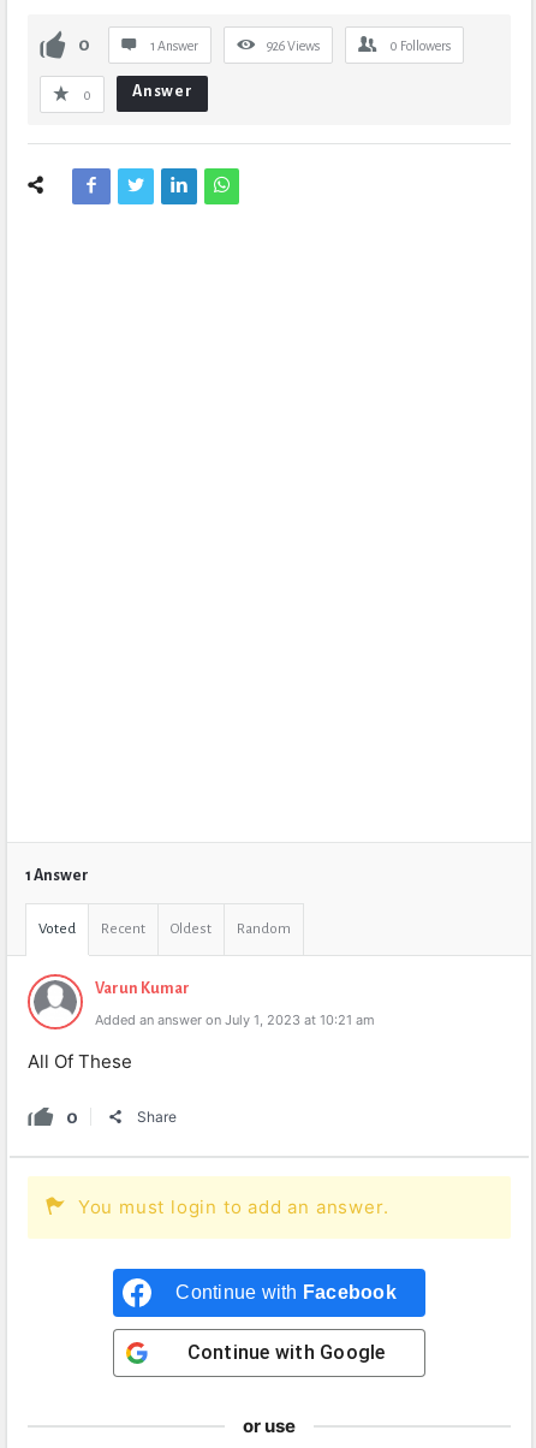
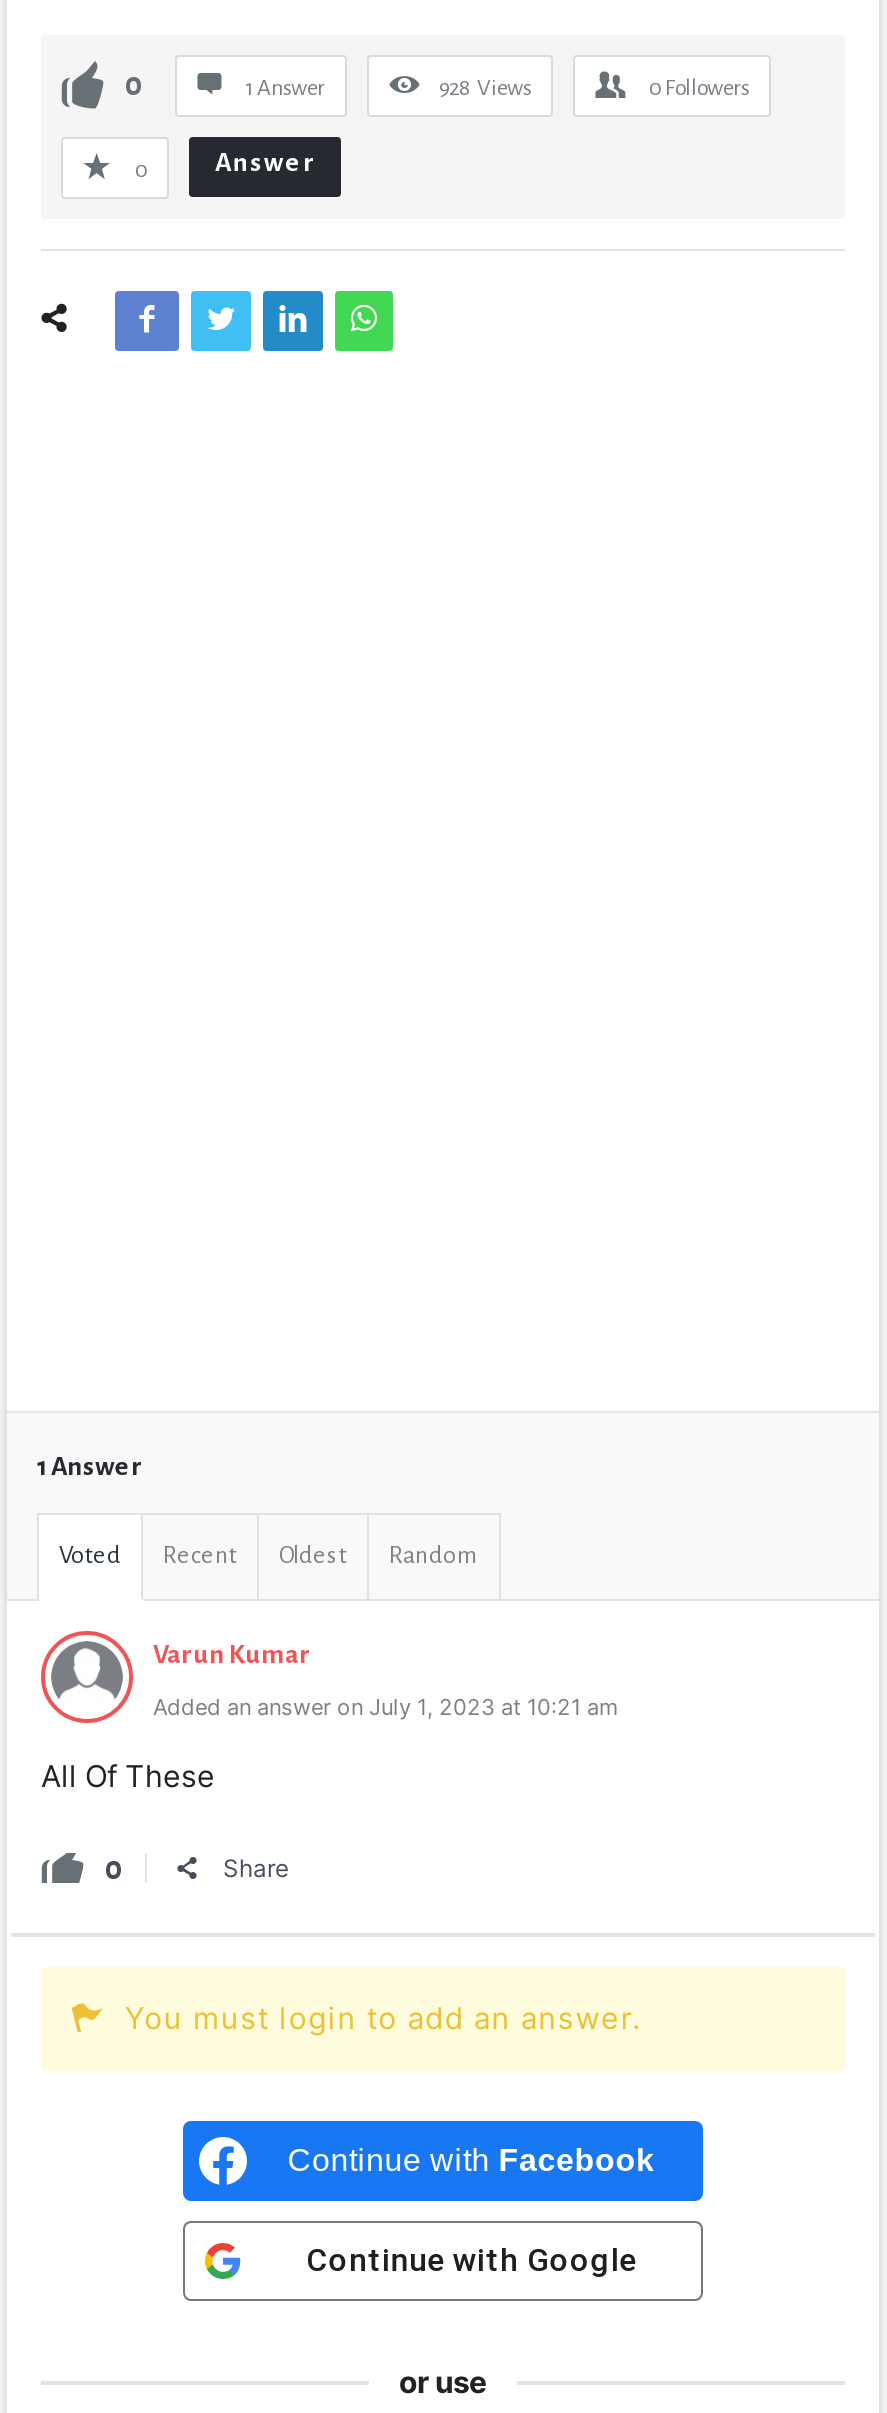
[267,38,320,53] 926 Views -> [439,75,531,99] 928 Views

